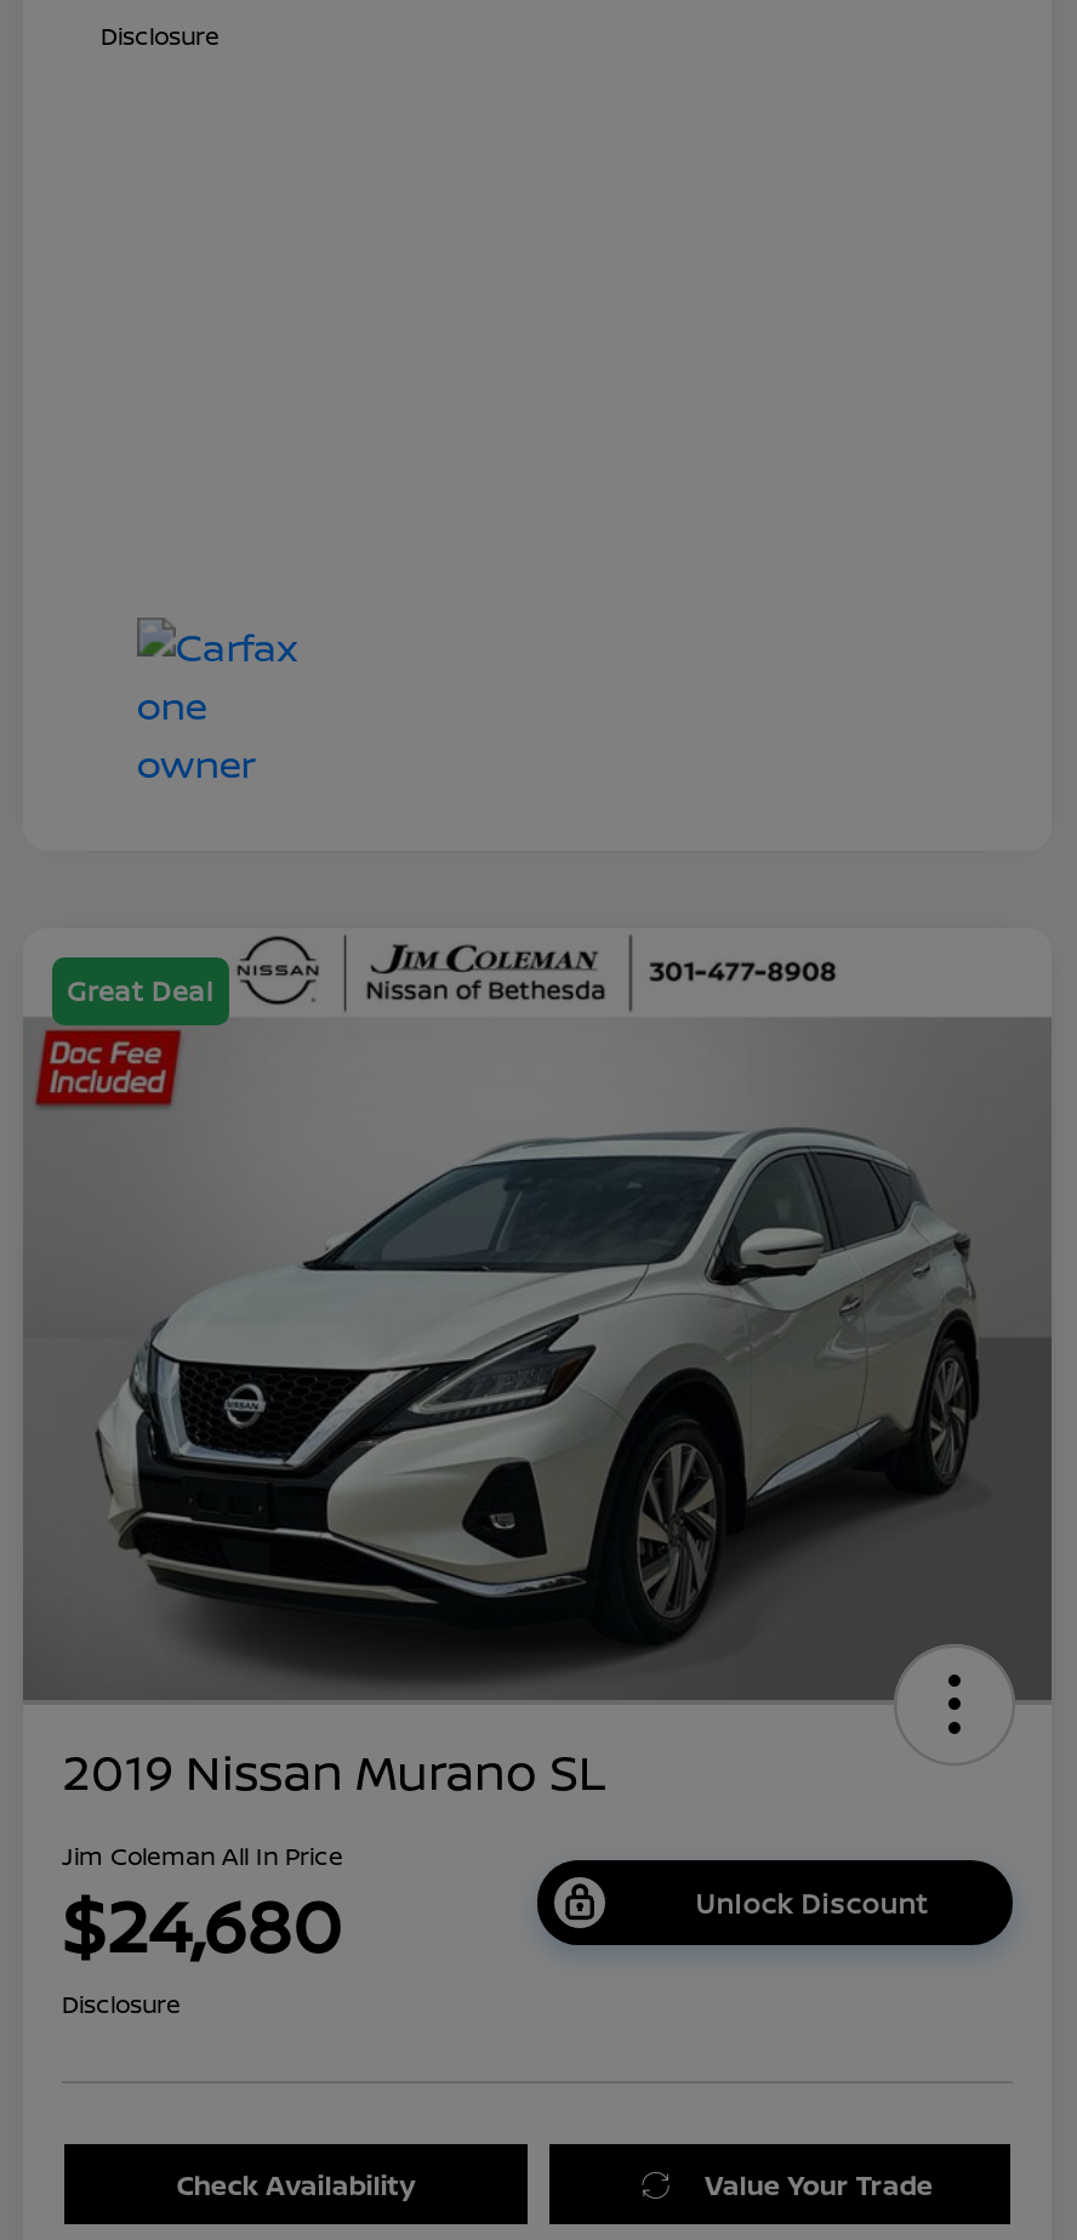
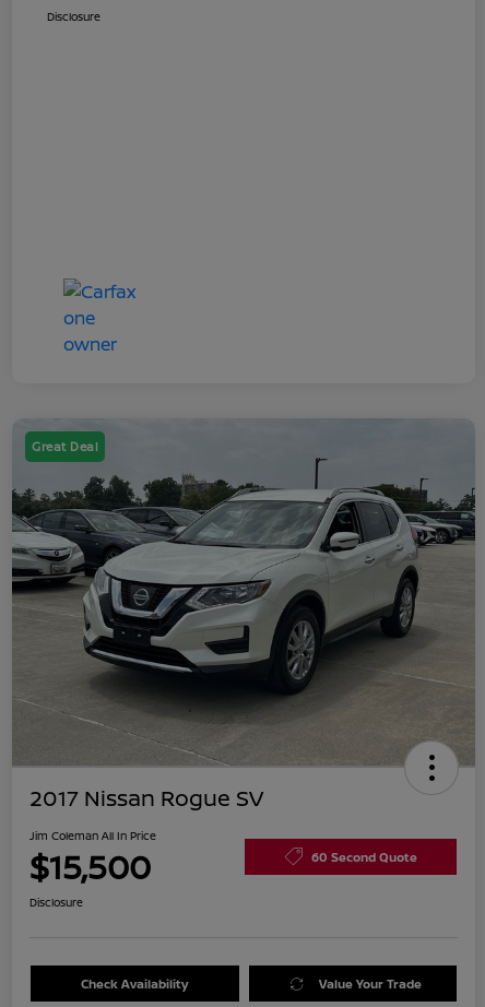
[23,928,1052,1805] [image] | 2019 Nissan Murano SL -> [11,418,475,813] [image] | 2017 Nissan Rogue SV
[62,1875,927,1975] $24,680 | Unlock Discount -> [29,844,417,889] $15,500 | 60 Second Quote

